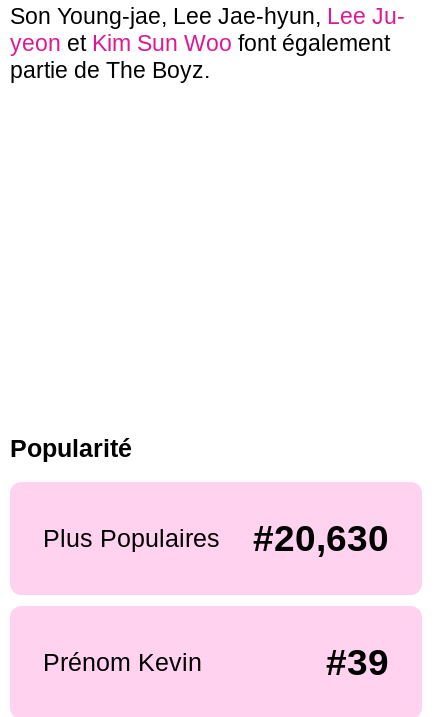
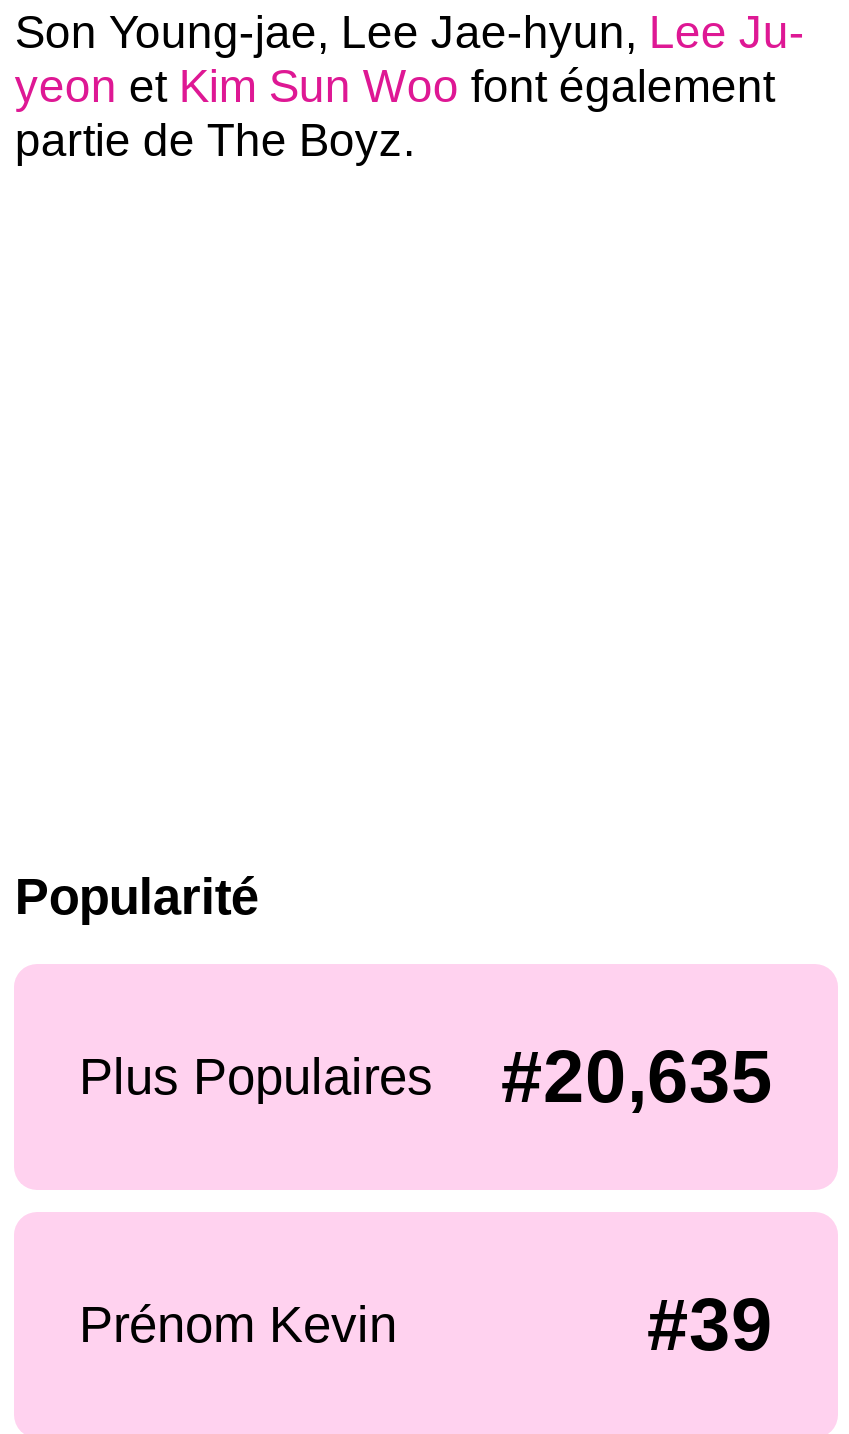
[42,518,389,559] Plus Populaires #20,630 -> [79,1036,773,1118] Plus Populaires #20,635

